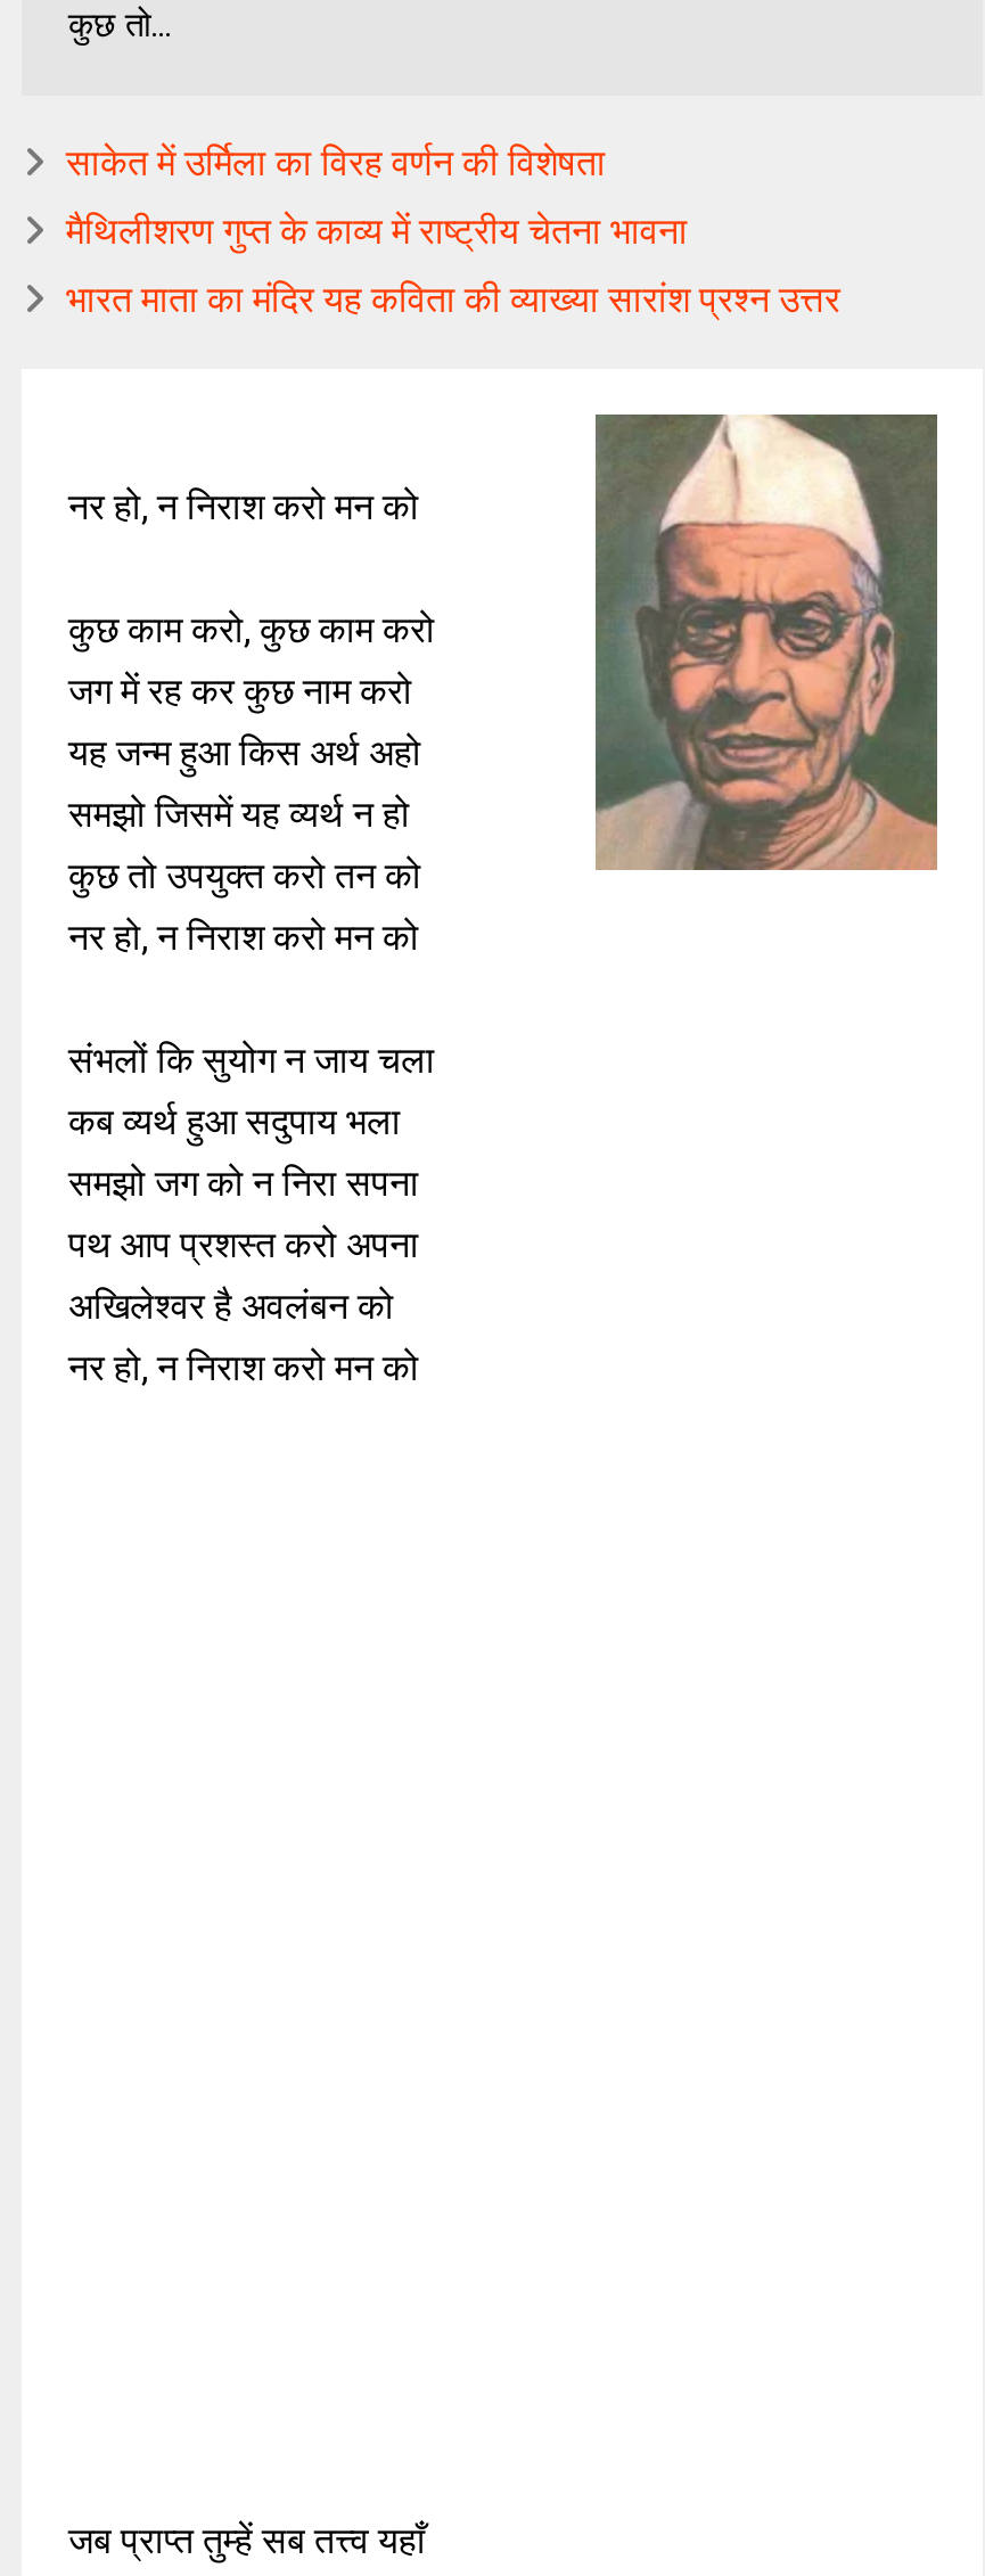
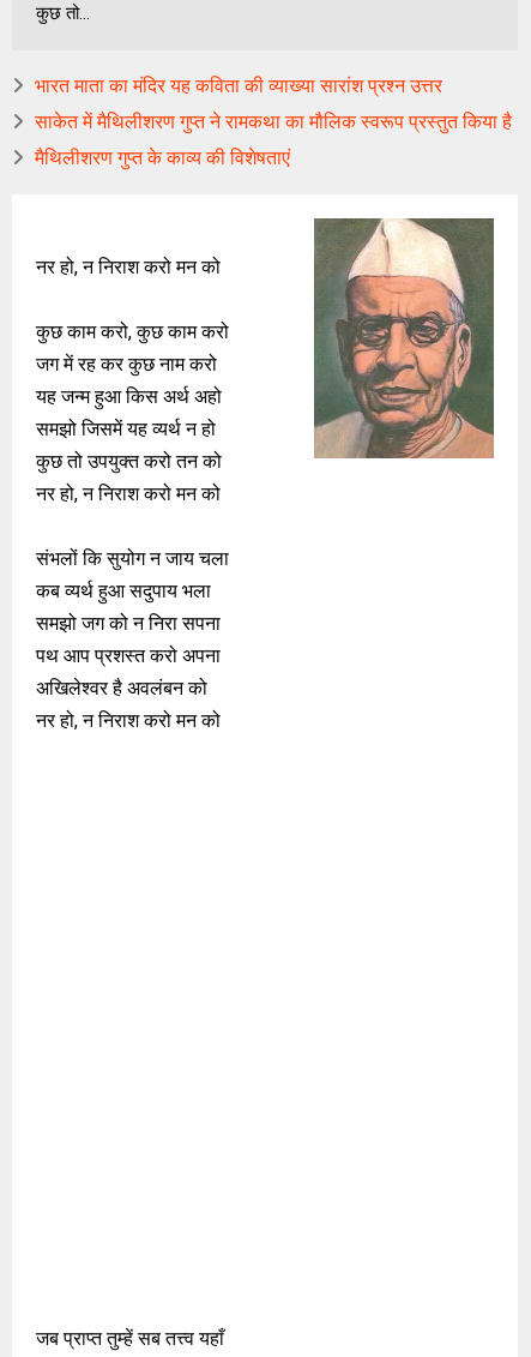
[66,141,688,253] साकेत में उर्मिला का विरह वर्णन की विशेषता | मैथिलीशरण गुप्त के काव्य में राष्ट्रीय चेतना भावना -> none
moved [66,278,840,321] -> [35,74,443,97]: भारत माता का मंदिर यह कविता की व्याख्या सारांश प्रश्न उत्तर
none -> [35,110,512,169] साकेत में मैथिलीशरण गुप्त ने रामकथा का मौलिक स्वरूप प्रस्तुत किया है | मैथिलीशरण गुप्त के काव्य की विशेषताएं

